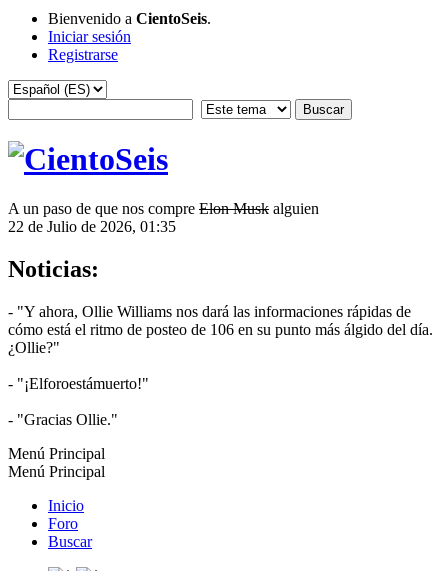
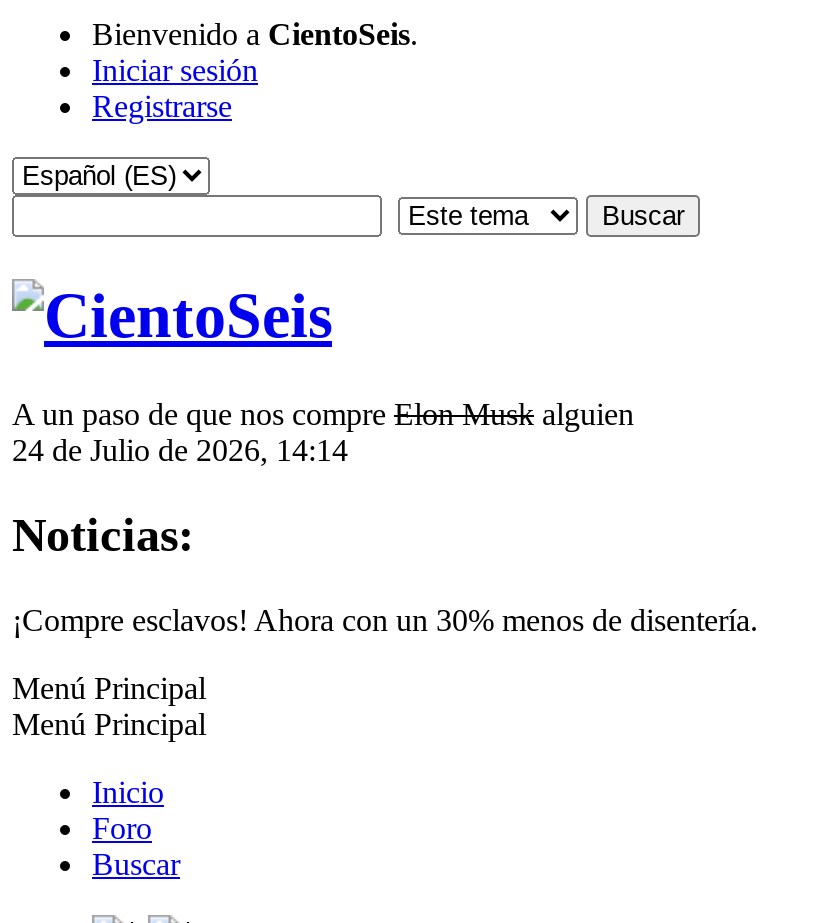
[8,218,176,235] 22 de Julio de 2026, 01:35 -> [12,433,348,467] 24 de Julio de 2026, 14:14
[8,303,433,428] - "Y ahora, Ollie Williams nos dará las informaciones rápidas de | cómo está el ritmo de posteo de 106 en su punto más álgido del día. | ¿Ollie?" | - "¡Elforoestámuerto!" | - "Gracias Ollie." -> [12,602,758,636] ¡Compre esclavos! Ahora con un 30% menos de disentería.

